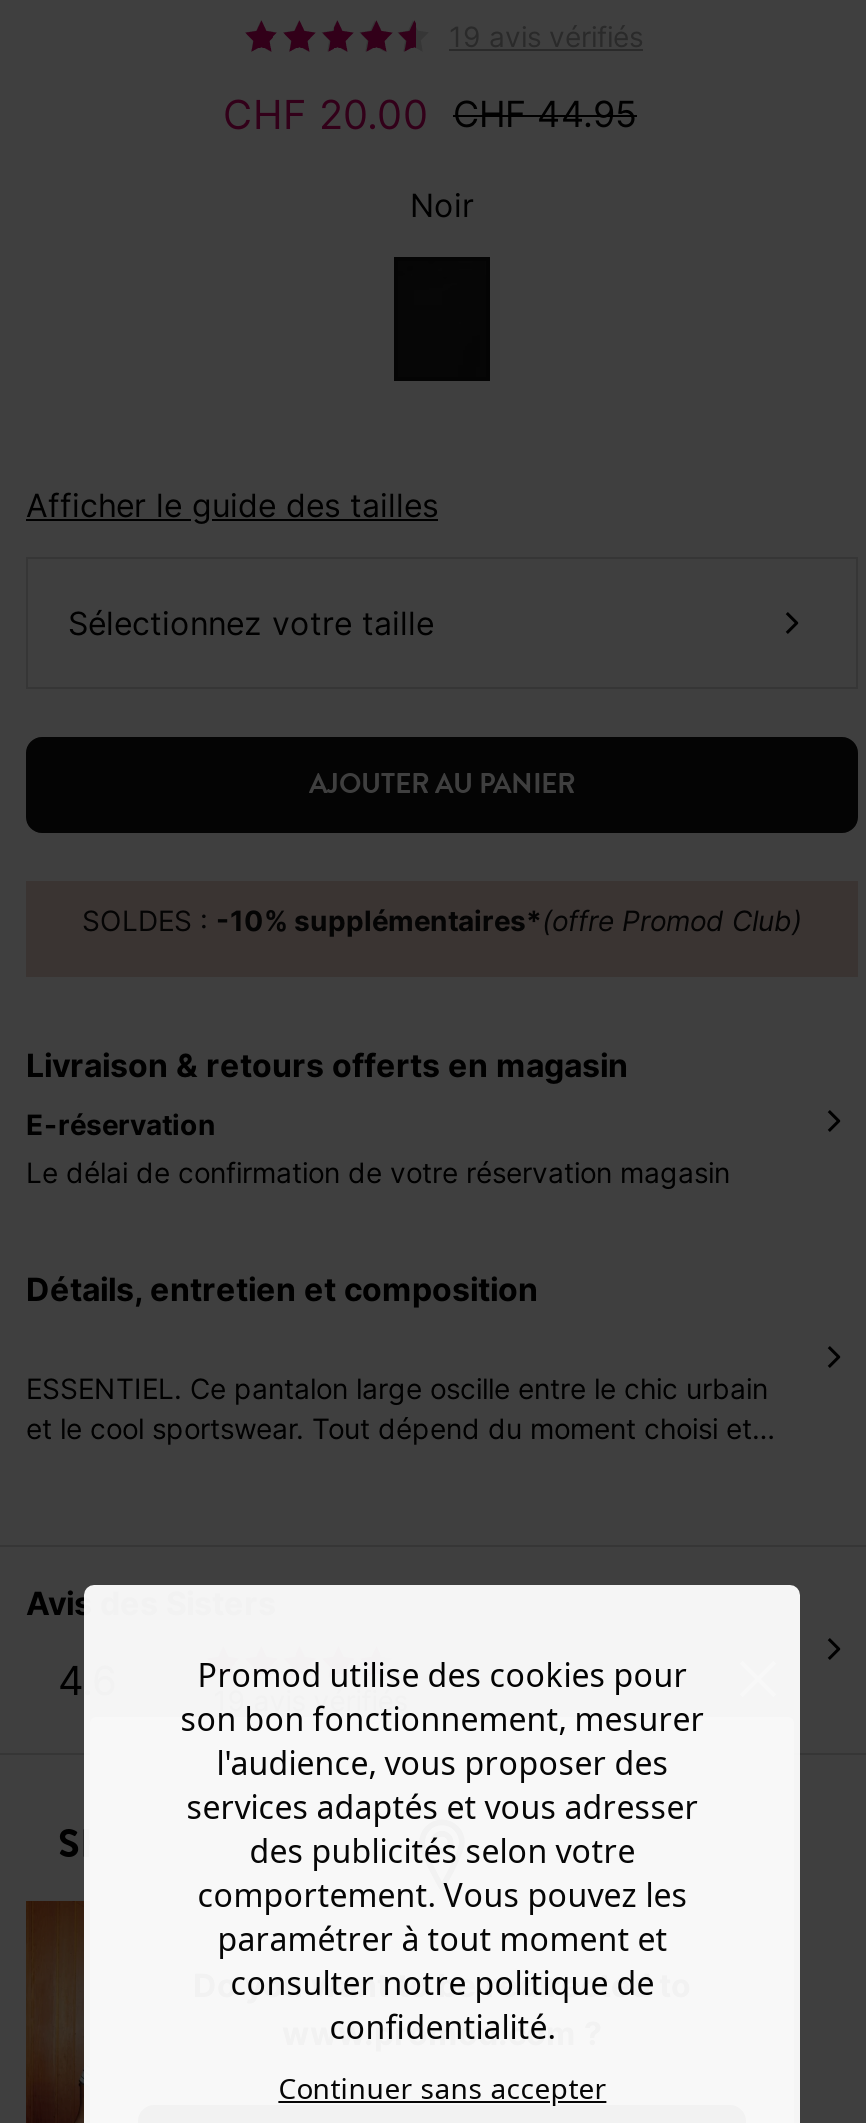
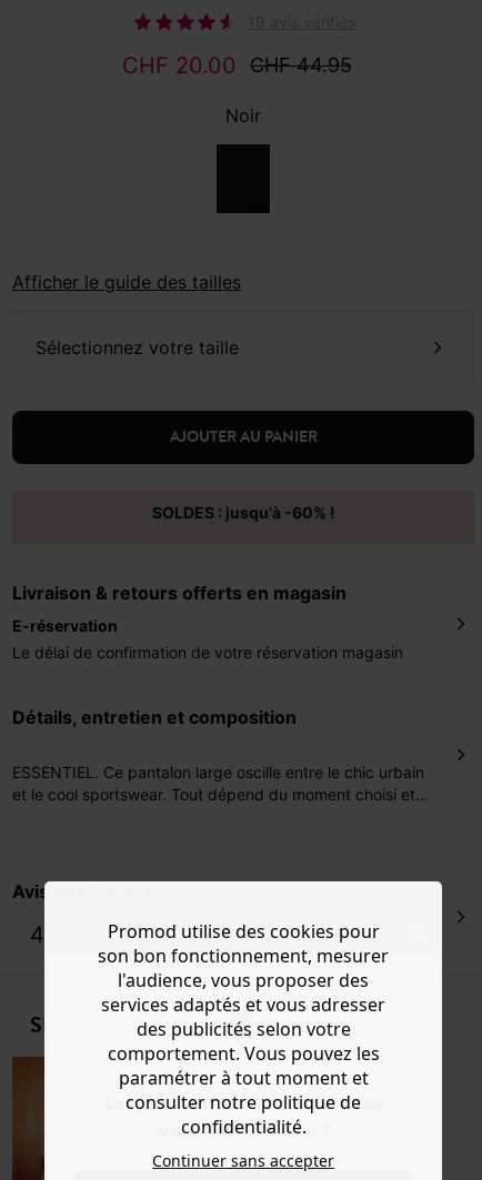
[100,903,802,937] SOLDES : -10% supplémentaires* (offre Promod Club) -> [162,503,335,522] SOLDES : jusqu'à -60% !

